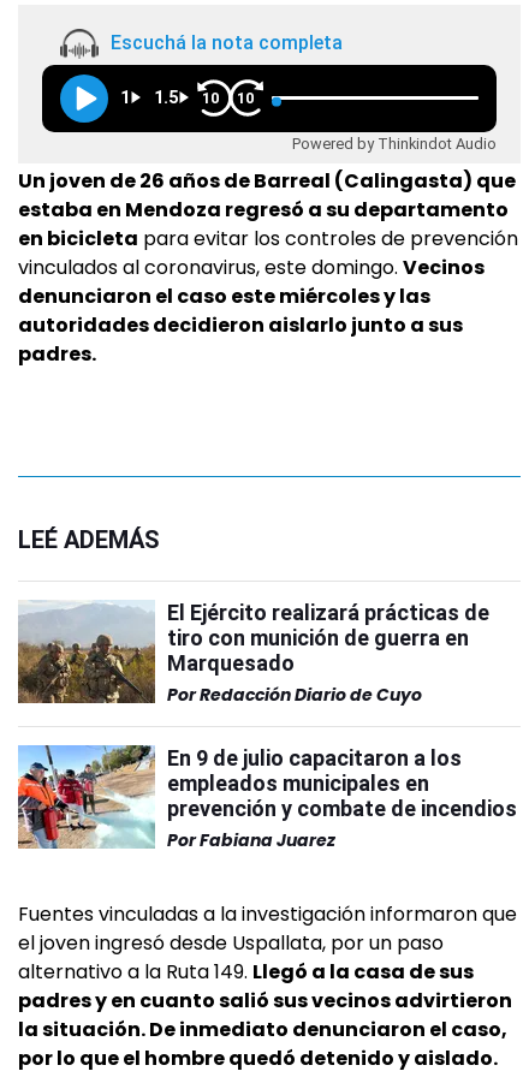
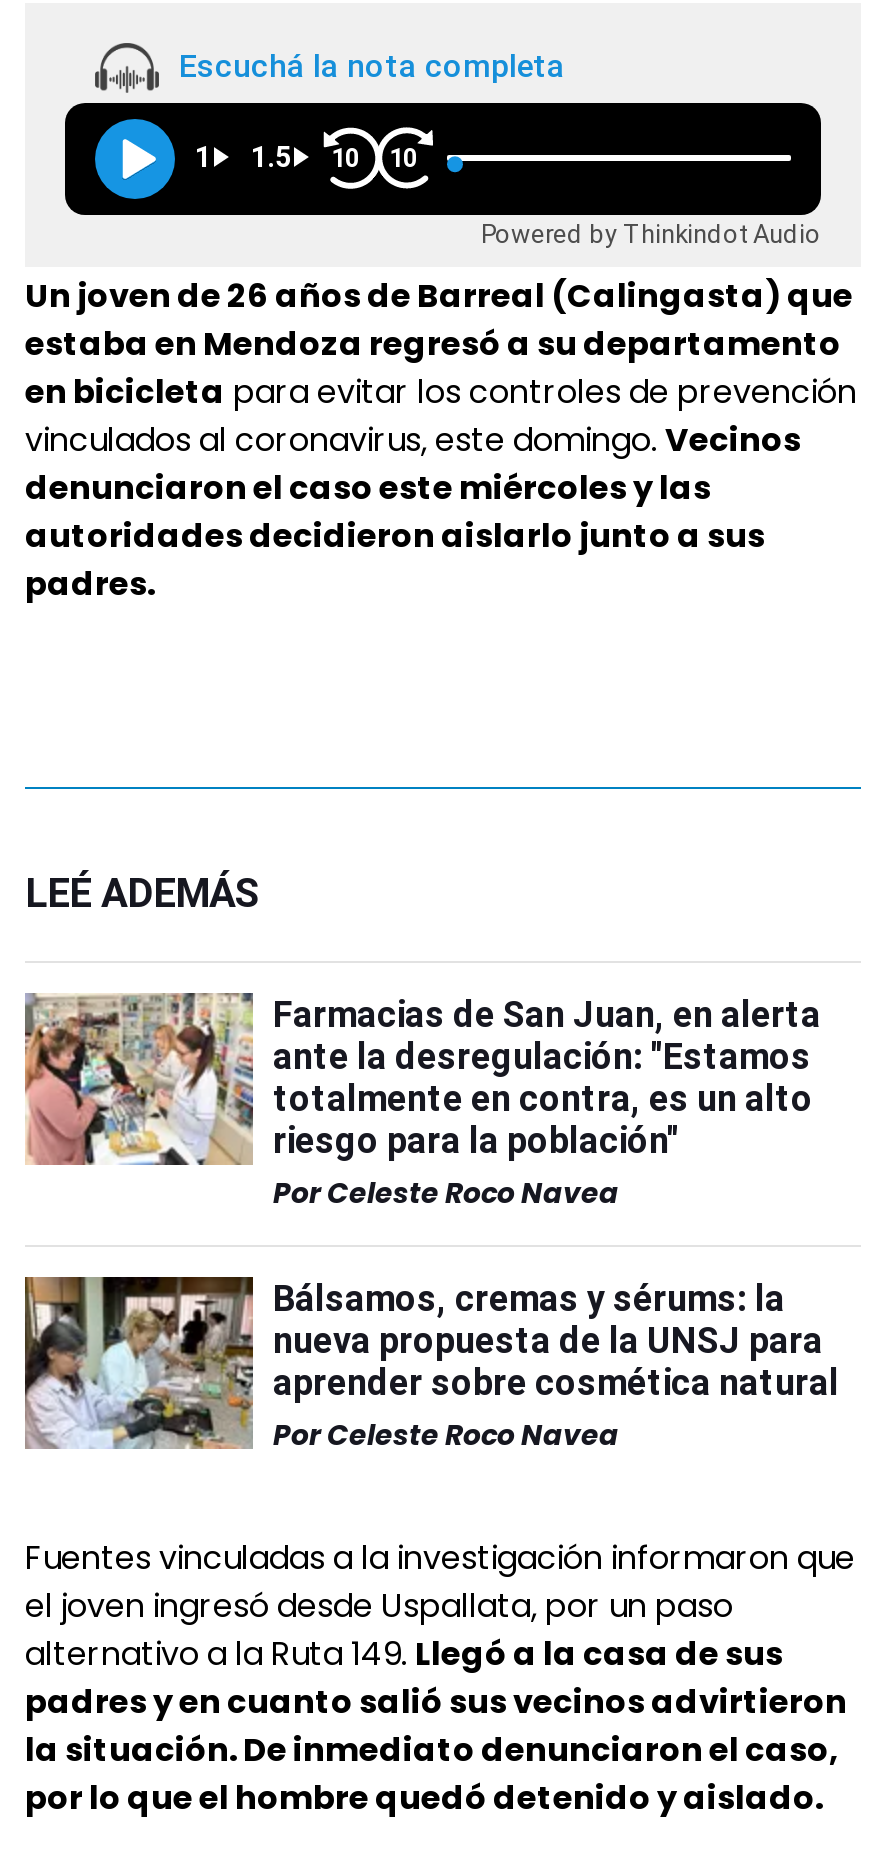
[17,600,489,707] [image] | El Ejército realizará prácticas de | tiro con munición de guerra en | Marquesado | Por Redacción Diario de Cuyo -> [25,991,821,1213] [image] | Farmacias de San Juan, en alerta | ante la desregulación: "Estamos | totalmente en contra, es un alto | riesgo para la población" | Por Celeste Roco Navea
[17,744,517,852] [image] | En 9 de julio capacitaron a los | empleados municipales en | prevención y combate de incendios | Por Fabiana Juarez -> [23,1275,839,1455] [image] | Bálsamos, cremas y sérums: la | nueva propuesta de la UNSJ para | aprender sobre cosmética natural | Por Celeste Roco Navea

